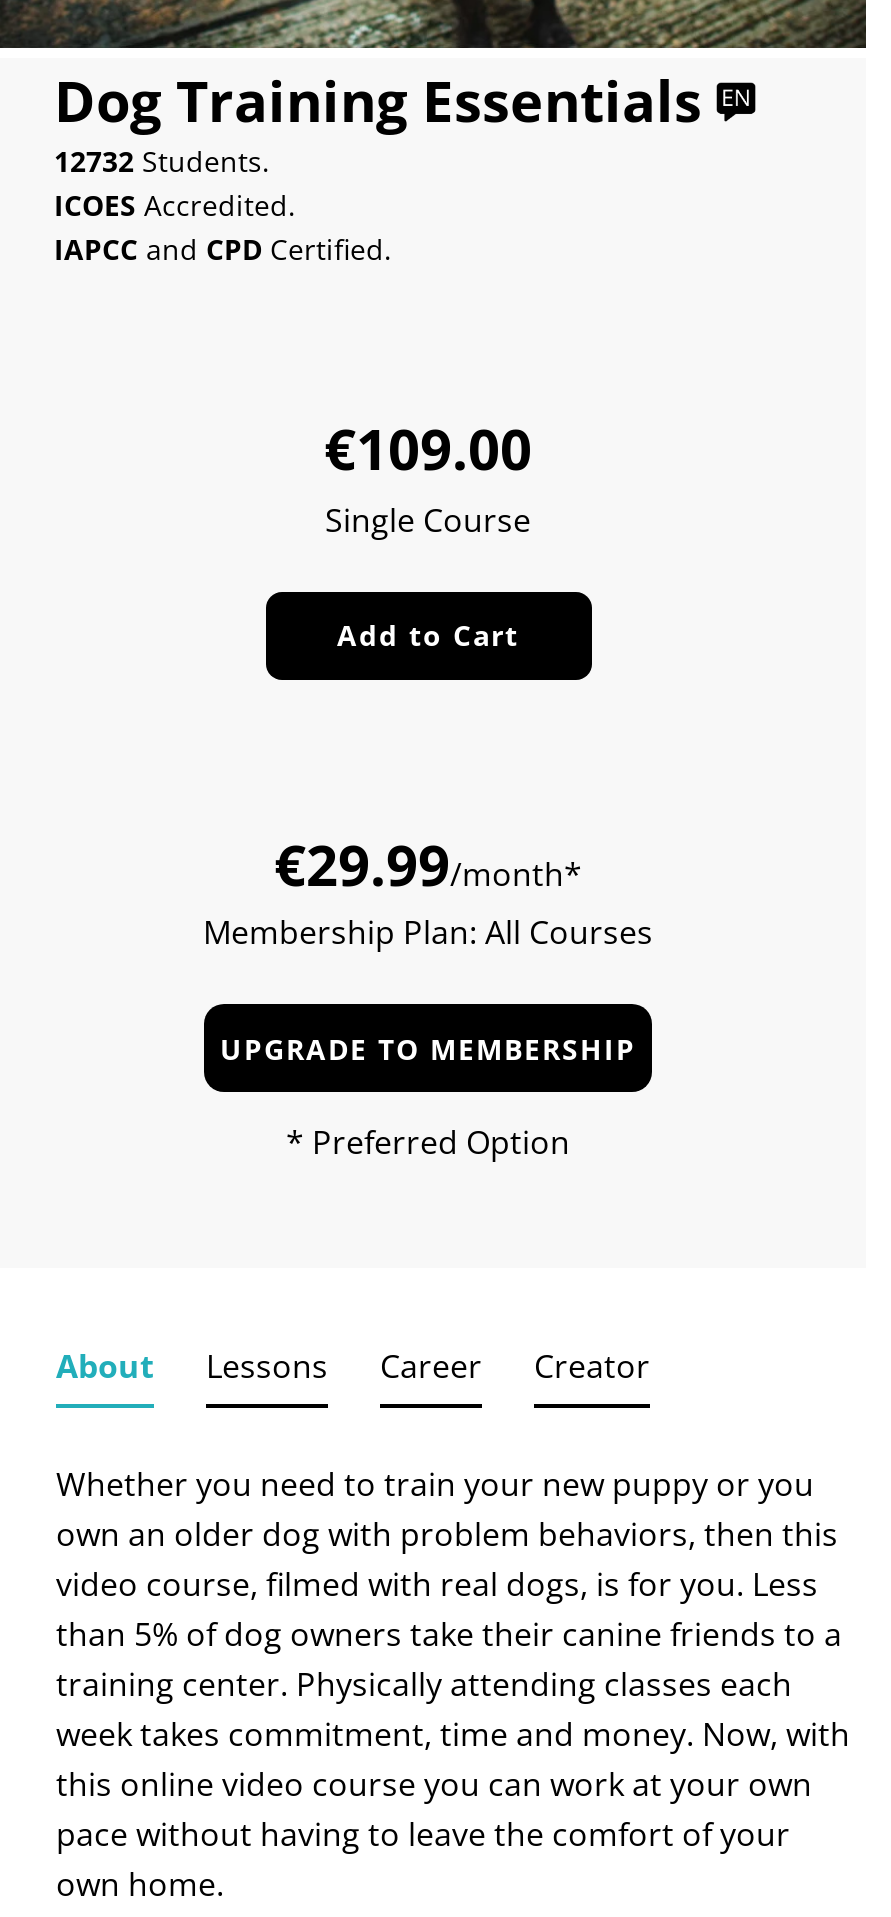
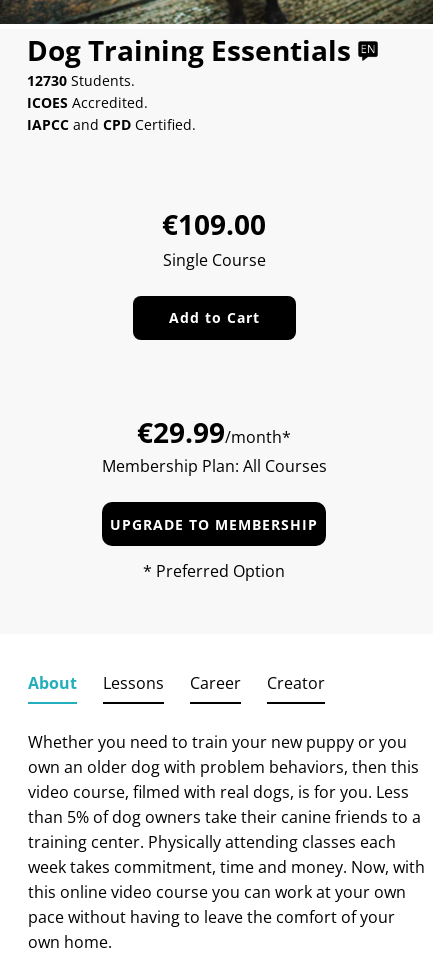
[54,142,278,180] 12732 Students. -> [27,71,139,90] 12730 Students.

